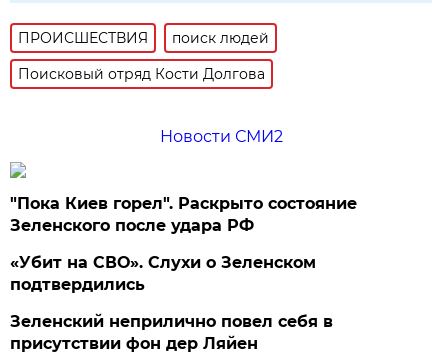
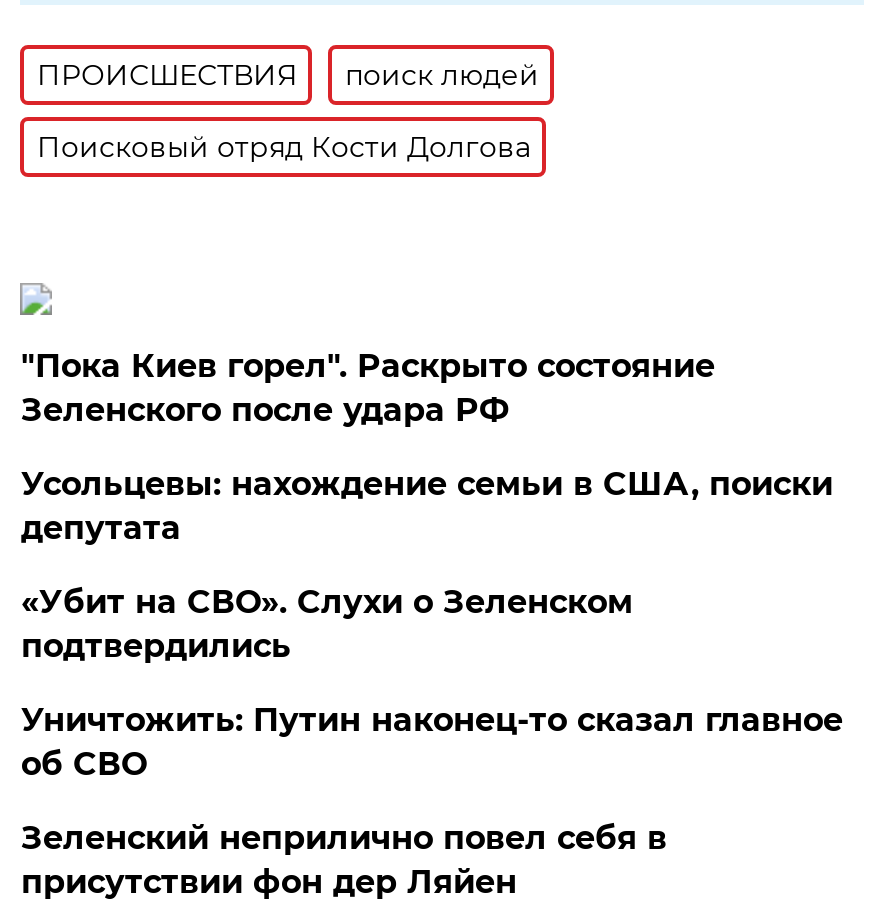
[160,127,283,146] Новости СМИ2 -> none
moved [10,194,357,235] -> [21,347,715,429]: "Пока Киев горел". Раскрыто состояние | Зеленского после удара РФ
none -> [21,465,833,547] Усольцевы: нахождение семьи в США, поиски | депутата
none -> [21,701,843,783] Уничтожить: Путин наконец-то сказал главное | об СВО

